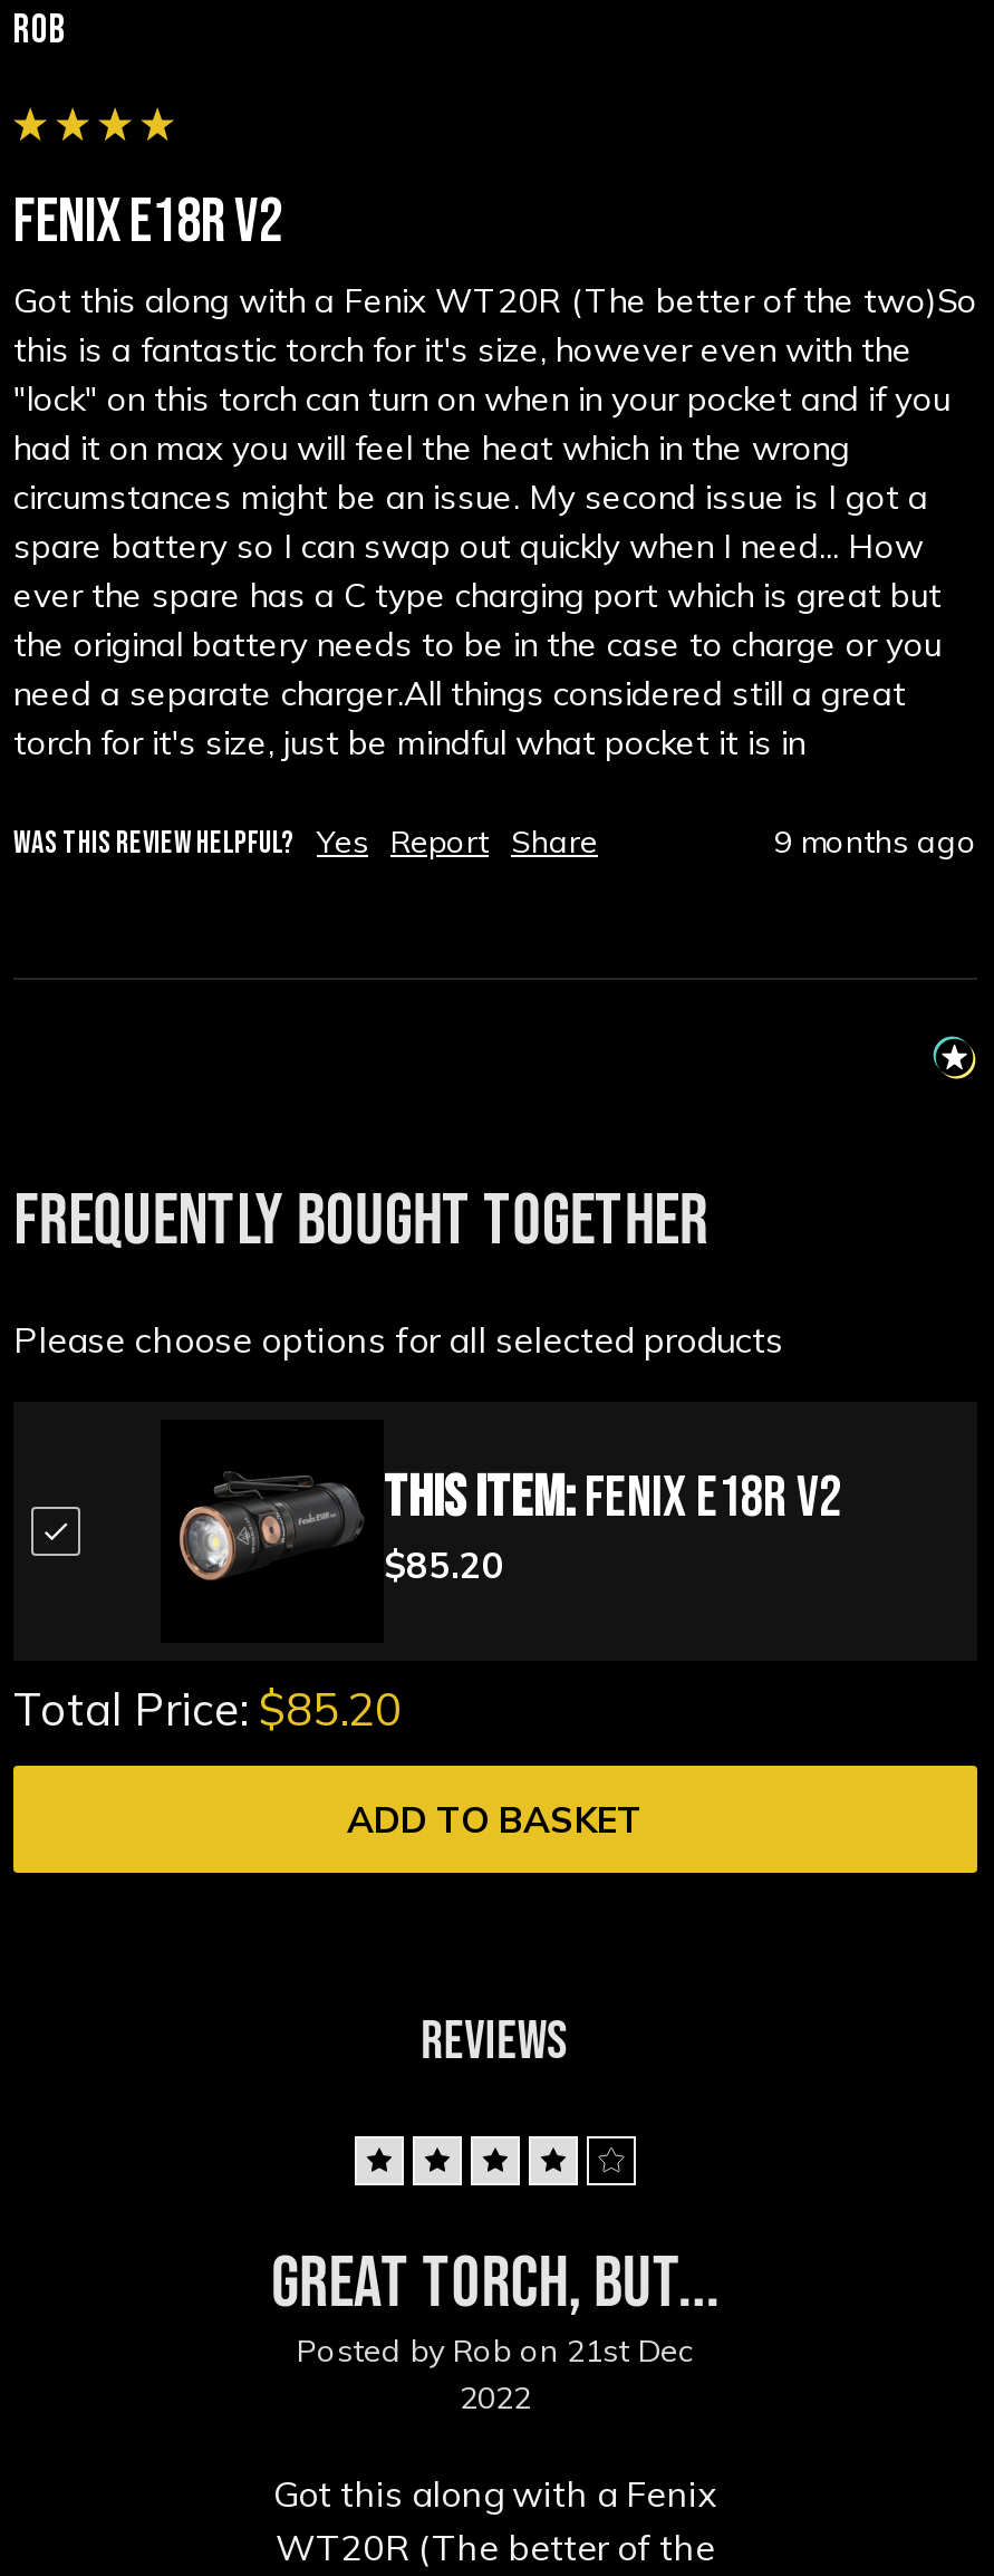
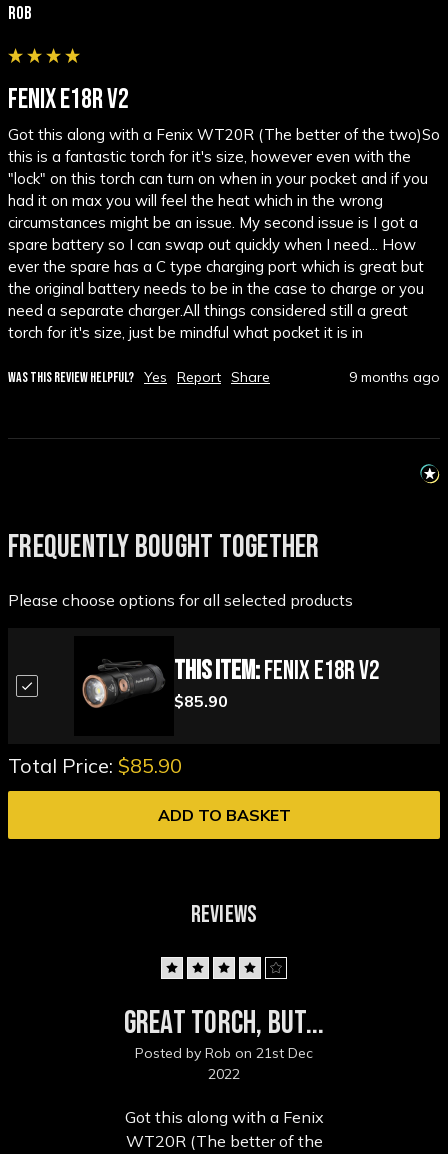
[384,1542,504,1587] $85.20 -> [174,691,228,711] $85.90
[13,1681,402,1737] Total Price: $85.20 -> [8,753,182,778] Total Price: $85.90

